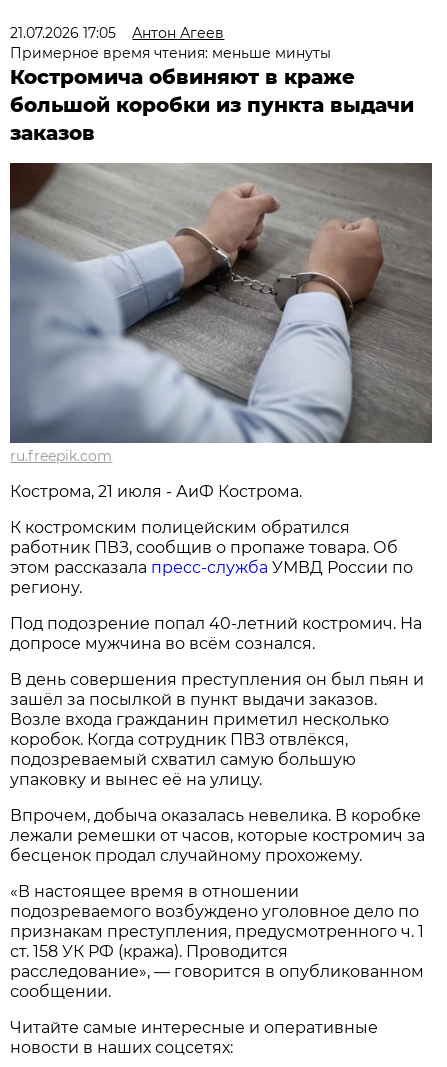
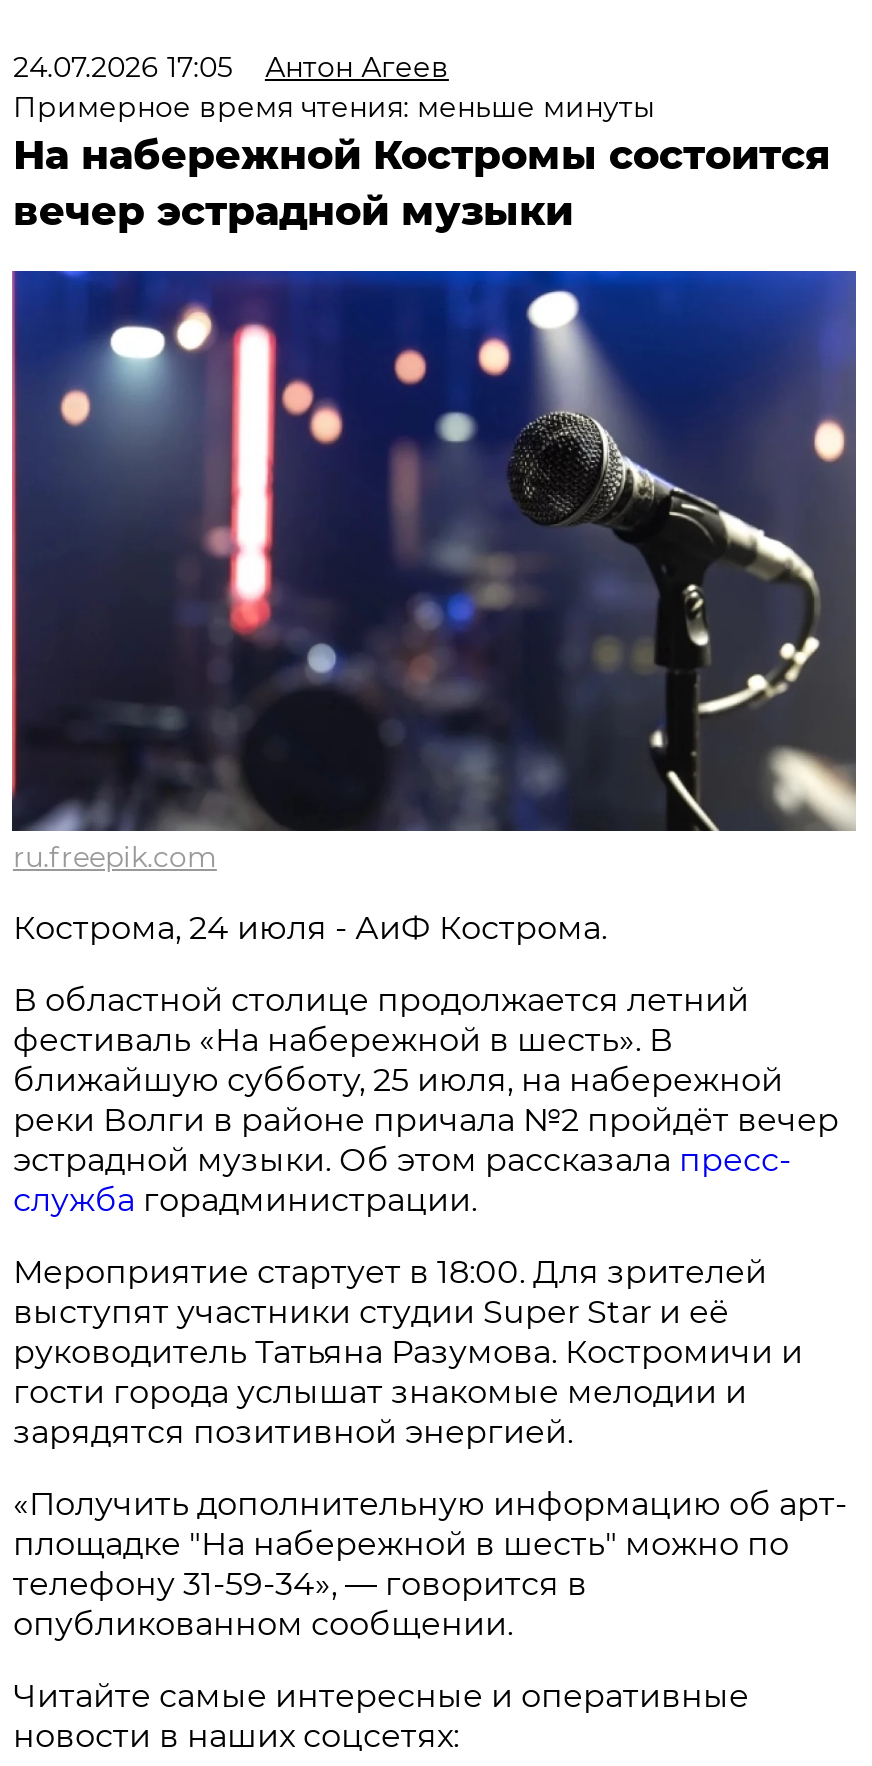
[10,24,224,42] 21.07.2026 17:05 Антон Агеев -> [13,49,449,85] 24.07.2026 17:05 Антон Агеев
[10,65,414,145] Костромича обвиняют в краже | большой коробки из пункта выдачи | заказов -> [13,131,831,235] На набережной Костромы состоится | вечер эстрадной музыки
[9,162,433,1001] [image] | Кострома, 21 июля - АиФ Кострома. | К костромским полицейским обратился | работник ПВЗ, сообщив о пропаже товара. Об | этом рассказала пресс-служба УМВД России по | региону. | Под подозрение попал 40-летний костромич. На | допросе мужчина во всём сознался. | В день совершения преступления он был пьян и | зашёл за посылкой в пункт выдачи заказов. | Возле входа гражданин приметил несколько | коробок. Когда сотрудник ПВЗ отвлёкся, | подозреваемый схватил самую большую | упаковку и вынес её на улицу. | Впрочем, добыча оказалась невелика. В коробке | лежали ремешки от часов, которые костромич за | бесценок продал случайному прохожему. | «В настоящее время в отношении | подозреваемого возбуждено уголовное дело по | признакам преступления, предусмотренного ч. 1 | ст. 158 УК РФ (кража). Проводится | расследование», — говорится в опубликованном | сообщении. -> [10,269,858,1643] [image] | Кострома, 24 июля - АиФ Кострома. | В областной столице продолжается летний | фестиваль «На набережной в шесть». В | ближайшую субботу, 25 июля, на набережной | реки Волги в районе причала №2 пройдёт вечер | эстрадной музыки. Об этом рассказала пресс- | служба горадминистрации. | Мероприятие стартует в 18:00. Для зрителей | выступят участники студии Super Star и её | руководитель Татьяна Разумова. Костромичи и | гости города услышат знакомые мелодии и | зарядятся позитивной энергией. | «Получить дополнительную информацию об арт- | площадке "На набережной в шесть" можно по | телефону 31-59-34», — говорится в | опубликованном сообщении.

